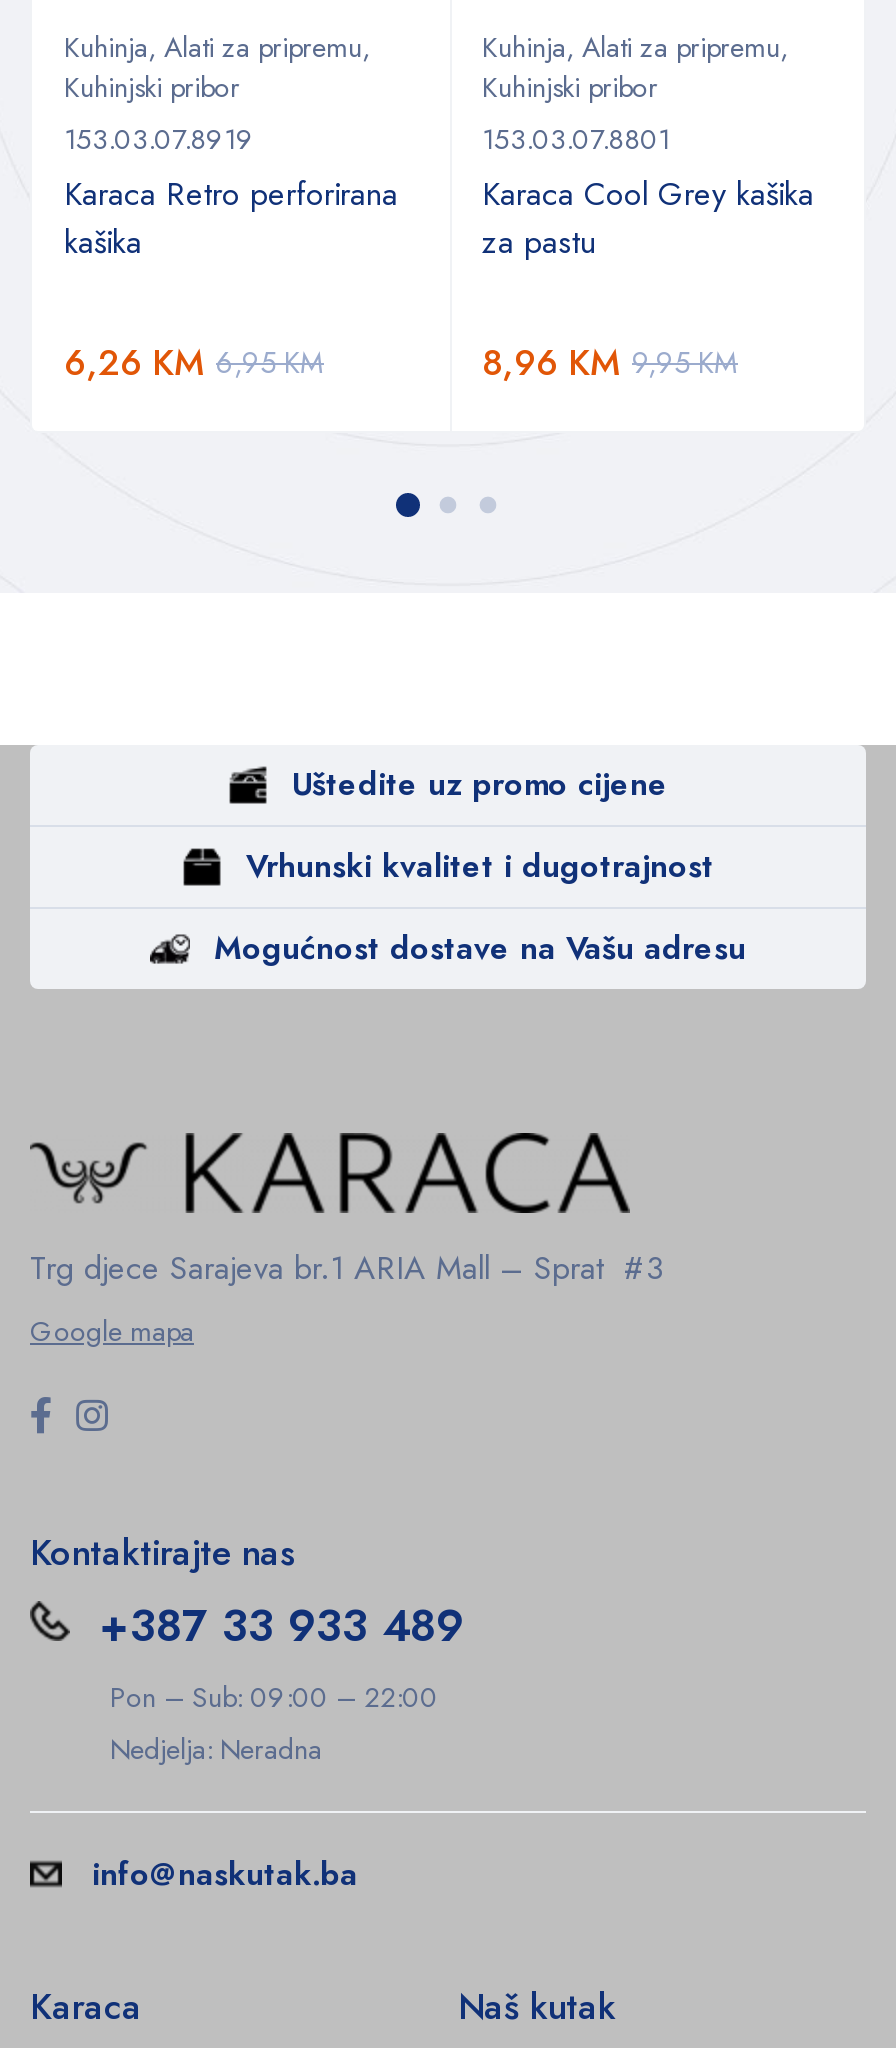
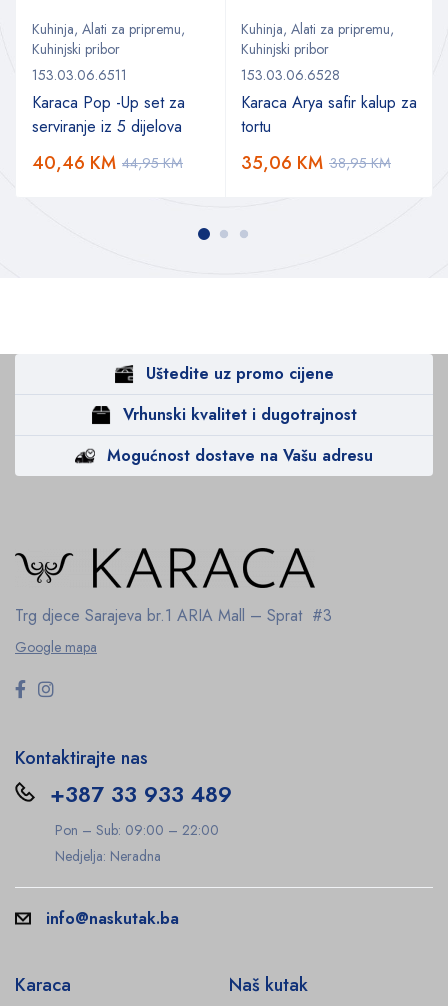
[64,119,398,265] 153.03.07.8919 | Karaca Retro perforirana | kašika -> [32,65,185,138] 153.03.06.6511 | Karaca Pop -Up set za | serviranje iz 5 dijelova
[482,119,814,265] 153.03.07.8801 | Karaca Cool Grey kašika | za pastu -> [241,65,417,138] 153.03.06.6528 | Karaca Arya safir kalup za | tortu
[64,337,324,389] 6,95KM | 6,26 KM -> [32,150,183,176] 44,95KM | 40,46 KM
[482,337,738,389] 9,95KM | 8,96 KM -> [241,150,391,176] 38,95KM | 35,06 KM

